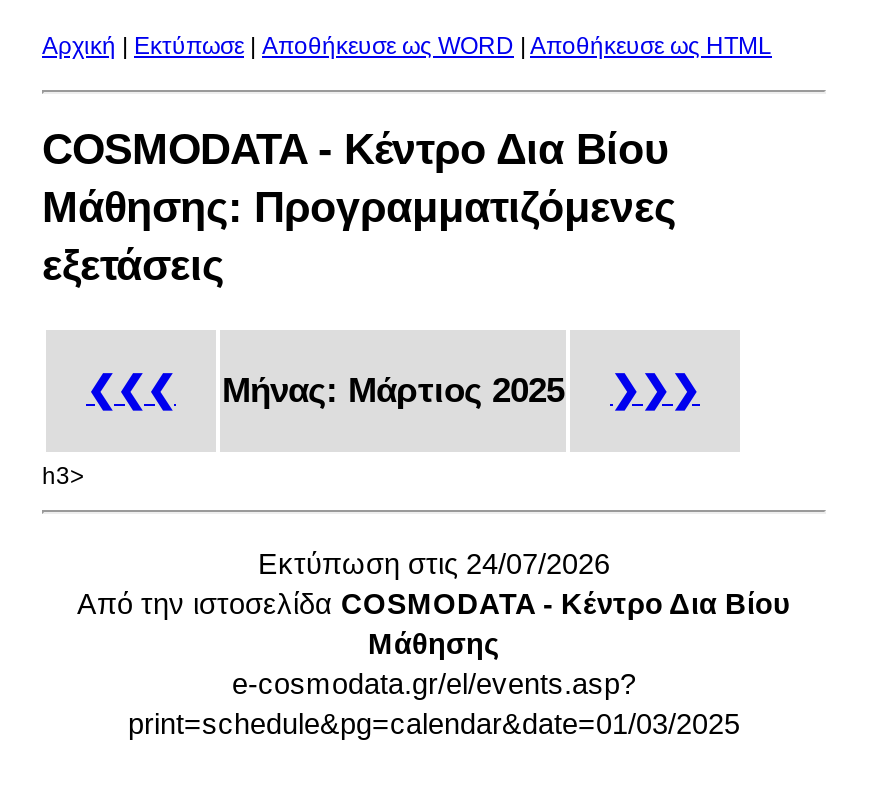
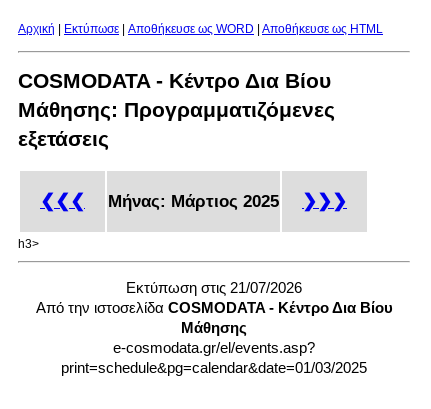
[258,547,610,579] Εκτύπωση στις 24/07/2026 -> [126,279,302,295] Εκτύπωση στις 21/07/2026

